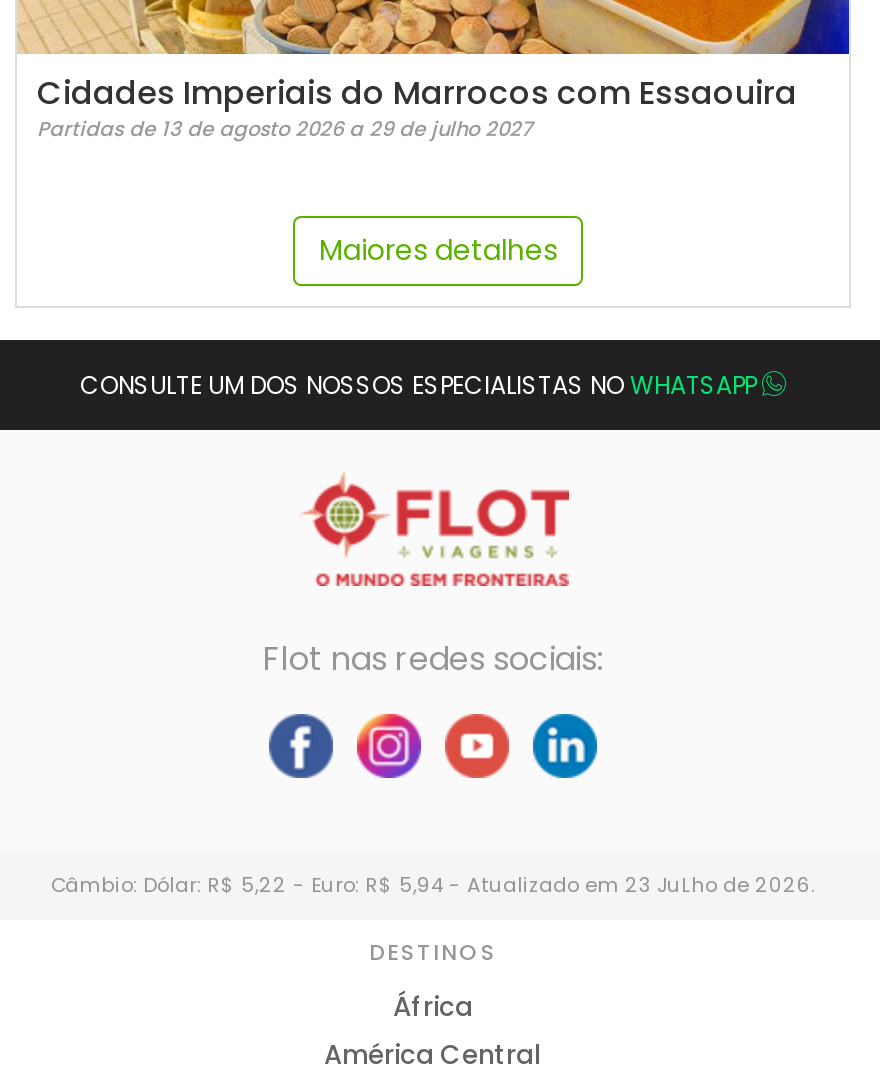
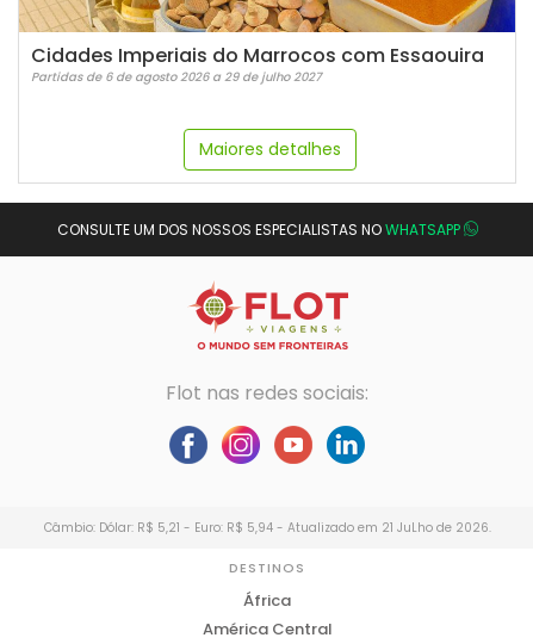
[37,114,533,144] Partidas de 13 de agosto 2026 a 29 de julho 2027 -> [31,68,322,86] Partidas de 6 de agosto 2026 a 29 de julho 2027
[51,870,815,900] Câmbio: Dólar: R$ 5,22 - Euro: R$ 5,94 - Atualizado em 23 JuLho de 2026. -> [44,519,491,537] Câmbio: Dólar: R$ 5,21 - Euro: R$ 5,94 - Atualizado em 21 JuLho de 2026.

